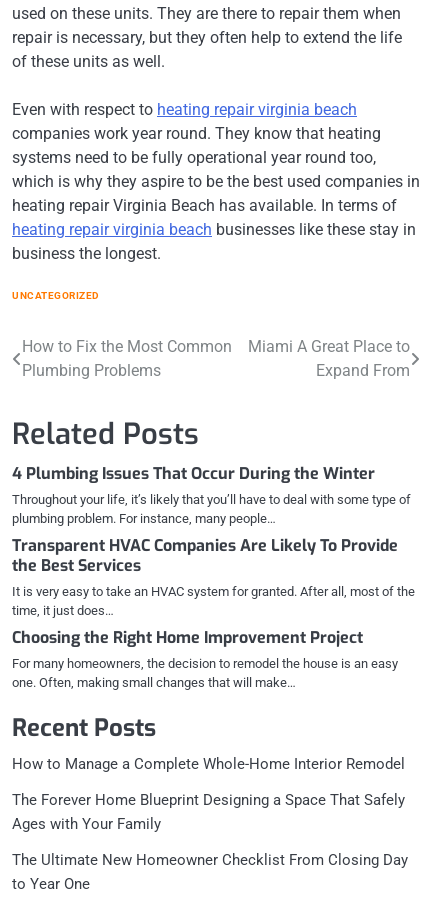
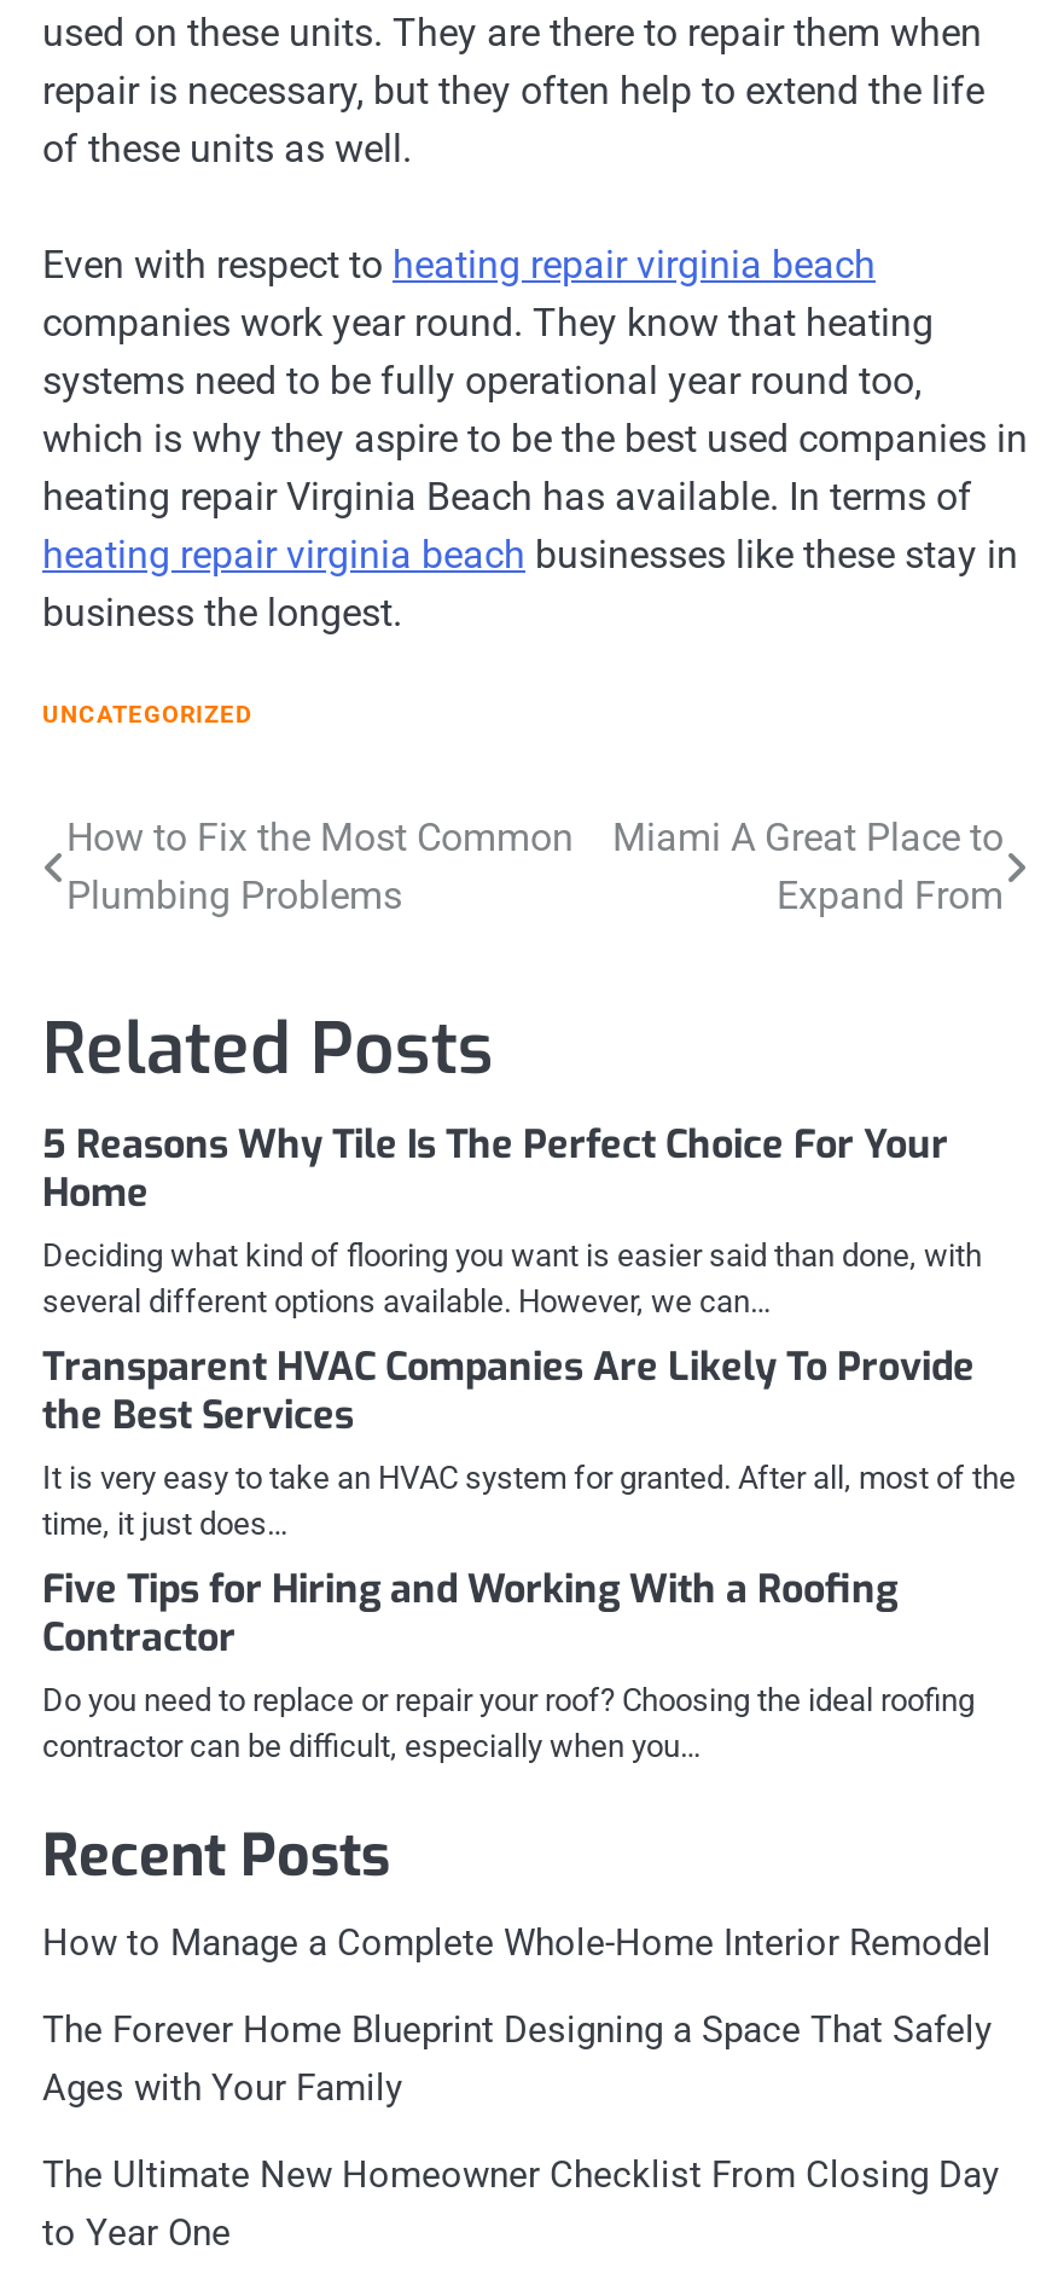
[12,463,411,526] 4 Plumbing Issues That Occur During the Winter | Throughout your life, it’s likely that you’ll have to deal with some type of | plumbing problem. For instance, many people… -> [42,1119,982,1320] 5 Reasons Why Tile Is The Perfect Choice For Your | Home | Deciding what kind of flooring you want is easier said than done, with | several different options available. However, we can…
[12,627,398,690] Choosing the Right Home Improvement Project | For many homeowners, the decision to remodel the house is an easy | one. Often, making small changes that will make… -> [42,1564,975,1764] Five Tips for Hiring and Working With a Roofing | Contractor | Do you need to replace or repair your roof? Choosing the ideal roofing | contractor can be difficult, especially when you…

